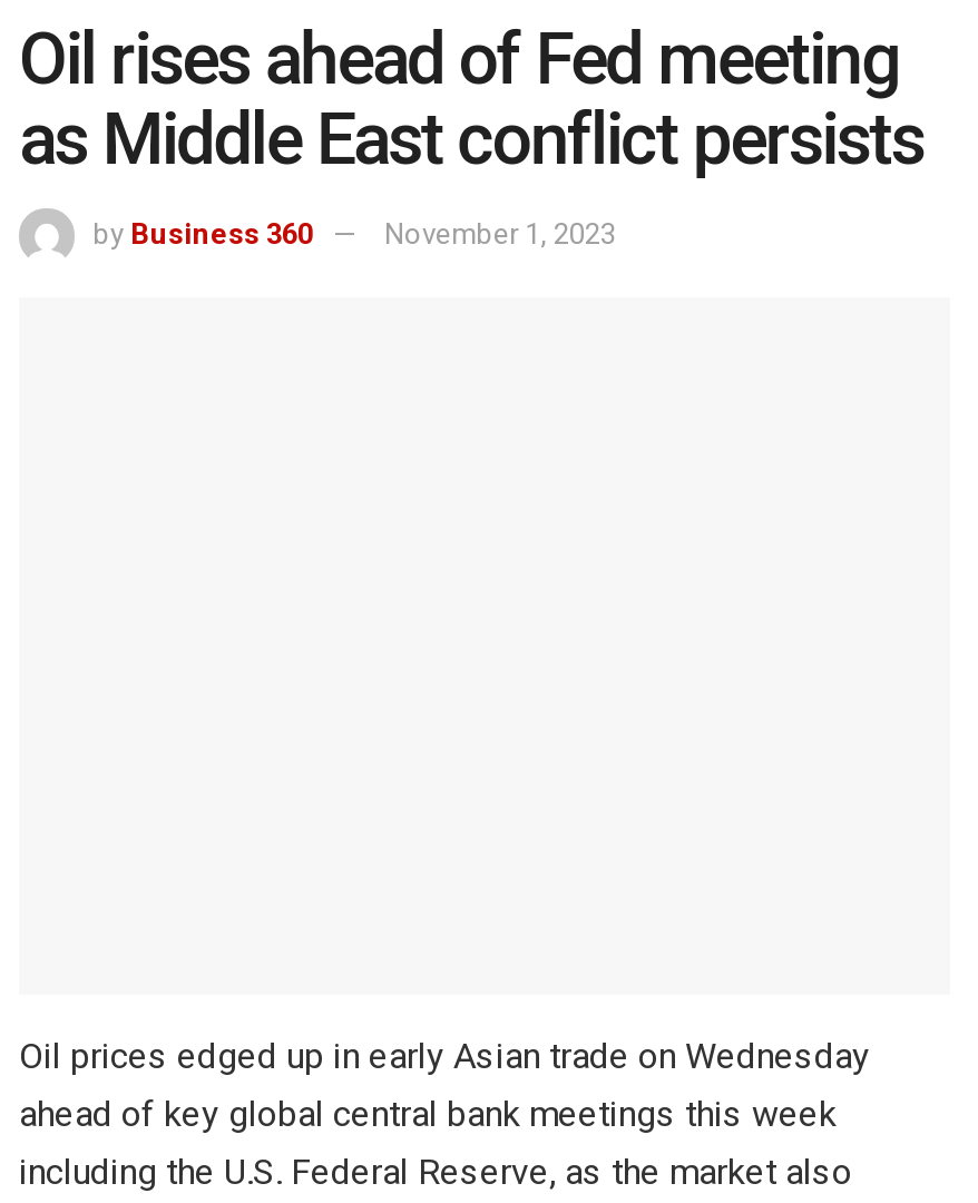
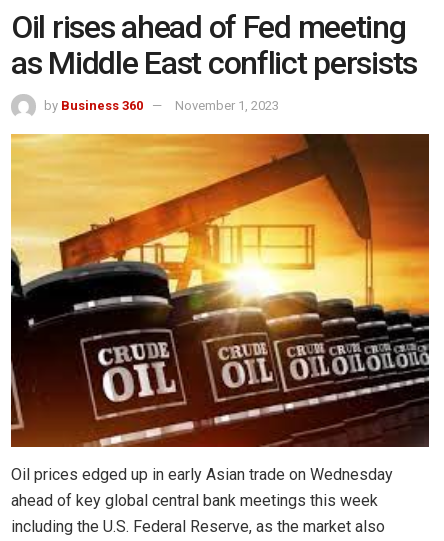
none -> [10,133,430,448] [image]

